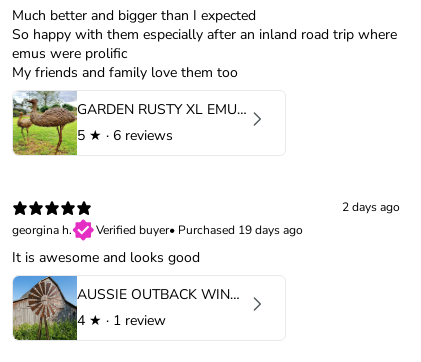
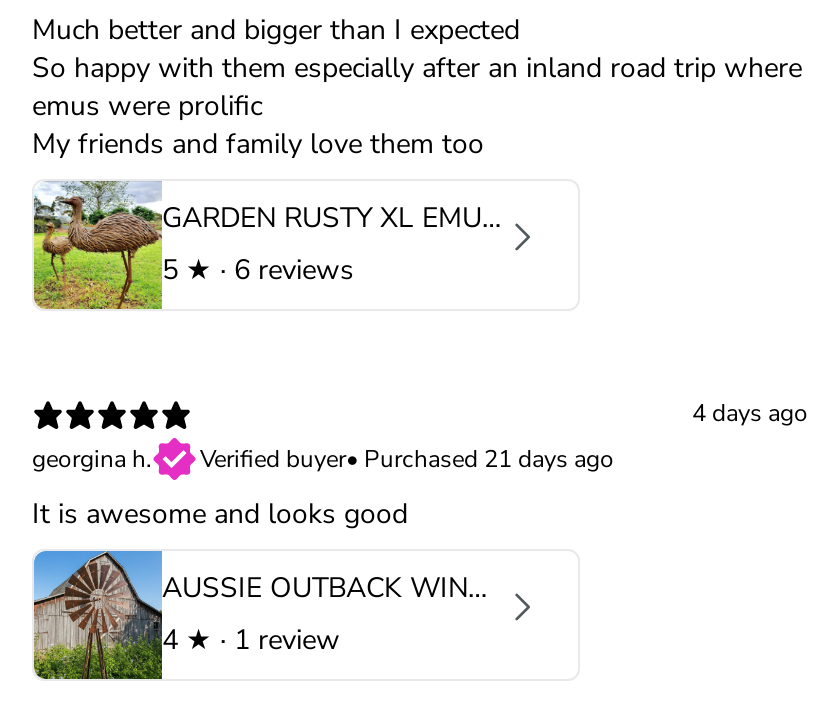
[342,198,400,214] 2 days ago -> [692,396,808,428] 4 days ago
[96,221,303,237] Verified buyer• Purchased 19 days ago -> [200,442,614,474] Verified buyer• Purchased 21 days ago

